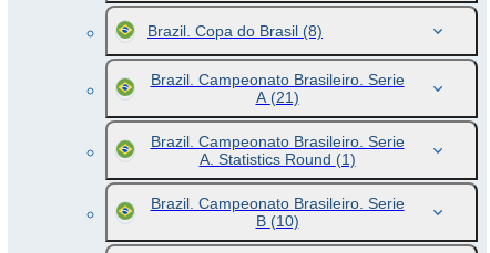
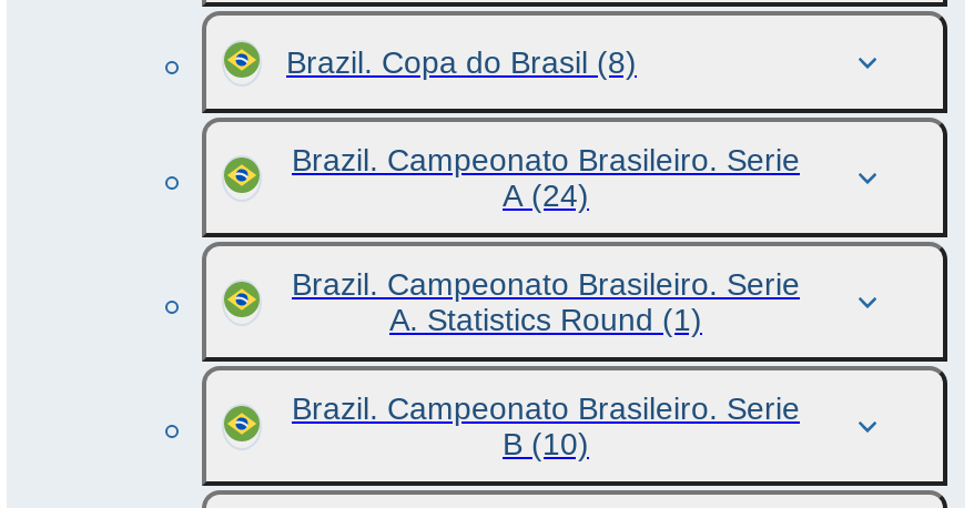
[256,88,299,106] A (21) -> [503,177,589,213] A (24)

